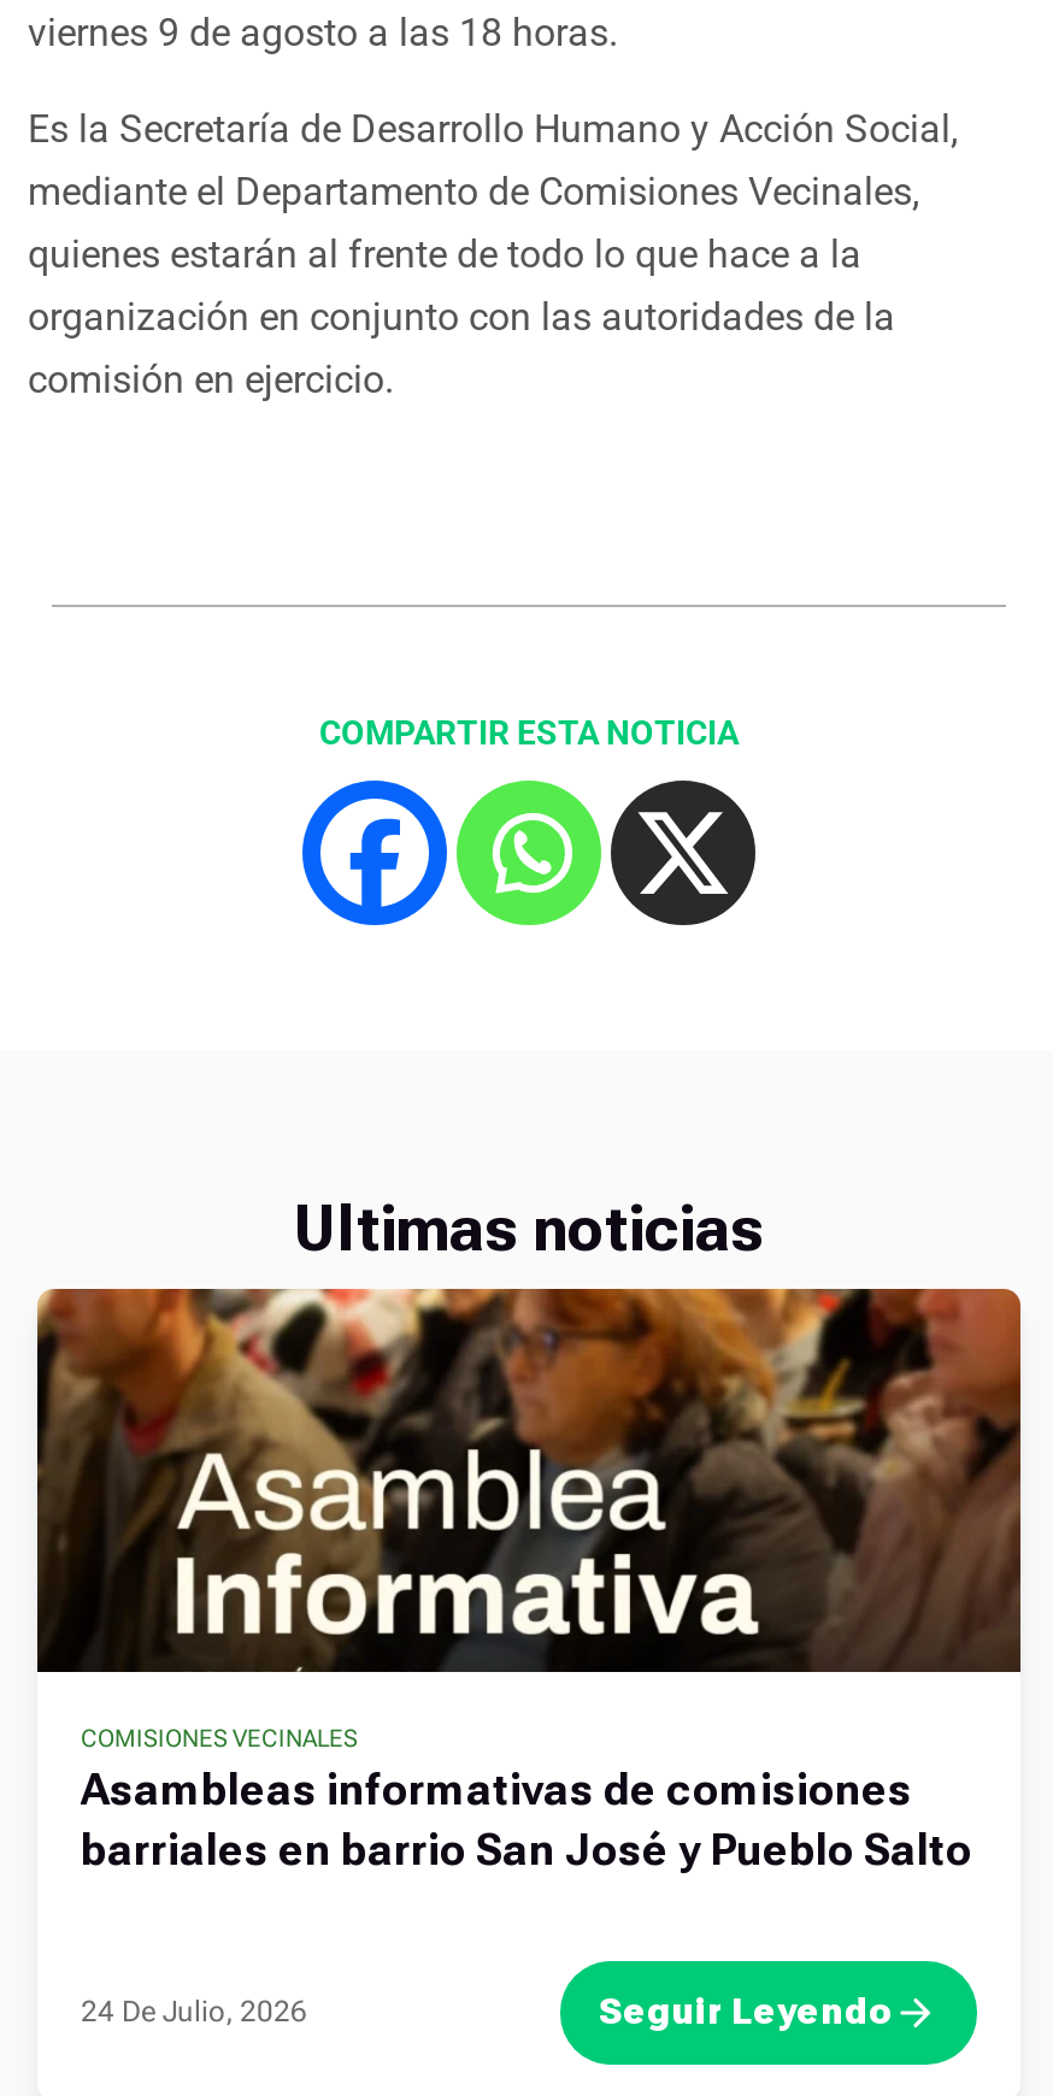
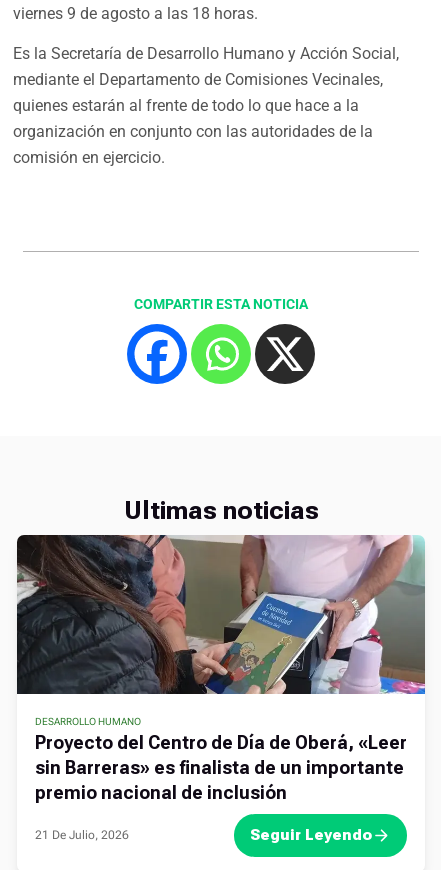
[35,1287,1023,1874] [image] | COMISIONES VECINALES | Asambleas informativas de comisiones | barriales en barrio San José y Pueblo Salto -> [16,534,426,803] [image] | DESARROLLO HUMANO | Proyecto del Centro de Día de Oberá, «Leer | sin Barreras» es finalista de un importante | premio nacional de inclusión
[81,1994,307,2028] 24 De Julio, 2026 -> [35,828,129,842] 21 De Julio, 2026

